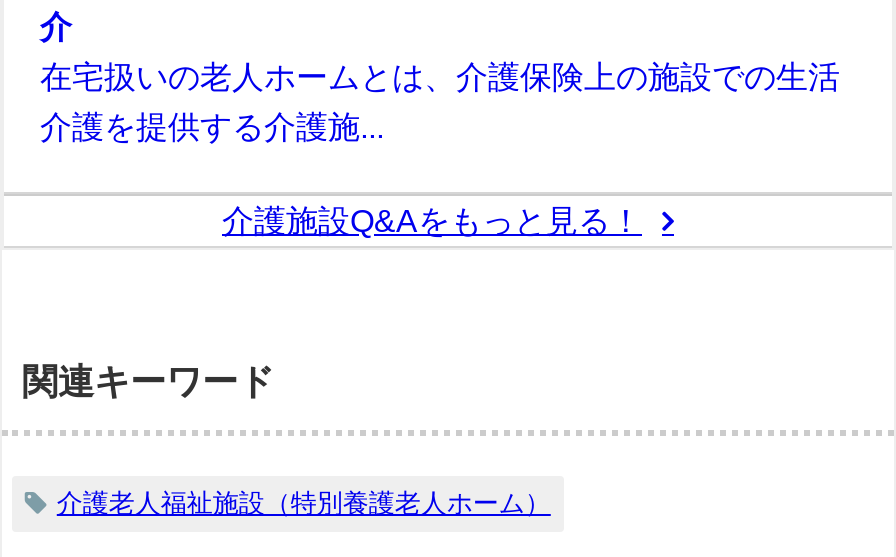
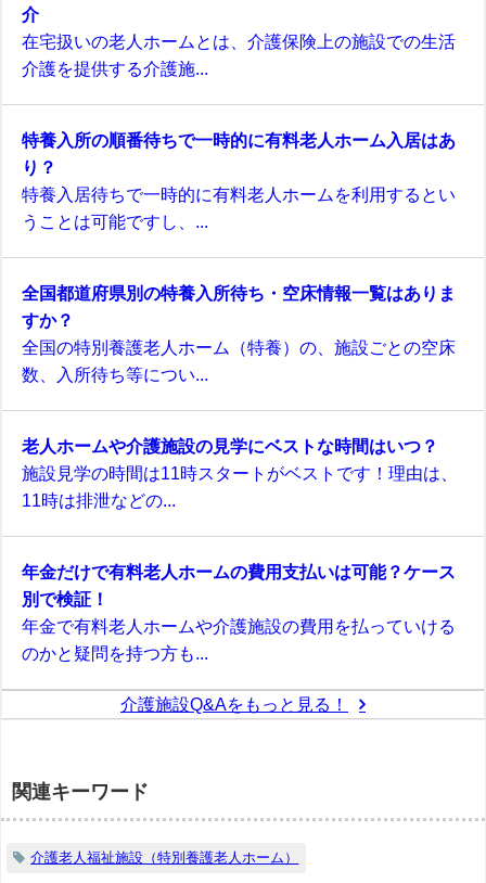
none -> [22,132,456,230] 特養入所の順番待ちで一時的に有料老人ホーム入居はあ | り？ | 特養入居待ちで一時的に有料老人ホームを利用するとい | うことは可能ですし、...
none -> [22,285,456,383] 全国都道府県別の特養入所待ち・空床情報一覧はありま | すか？ | 全国の特別養護老人ホーム（特養）の、施設ごとの空床 | 数、入所待ち等につい...
none -> [22,437,458,509] 老人ホームや介護施設の見学にベストな時間はいつ？ | 施設見学の時間は11時スタートがベストです！理由は、 | 11時は排泄などの...
none -> [22,563,456,662] 年金だけで有料老人ホームの費用支払いは可能？ケース | 別で検証！ | 年金で有料老人ホームや介護施設の費用を払っていける | のかと疑問を持つ方も...

